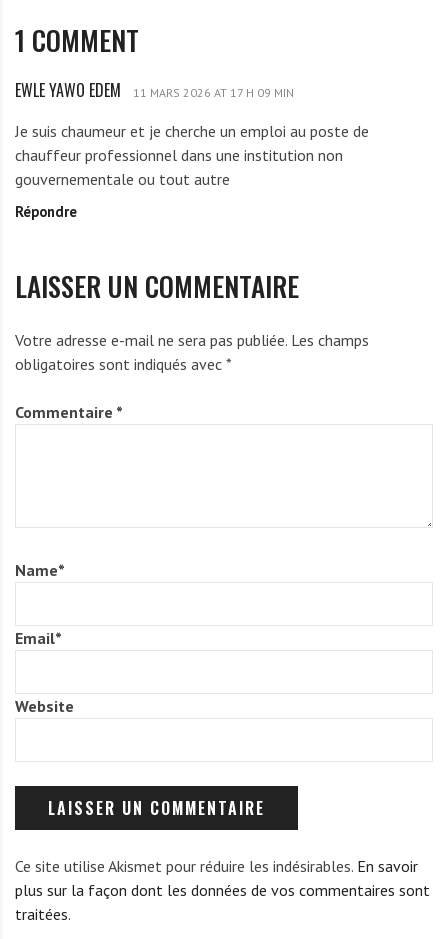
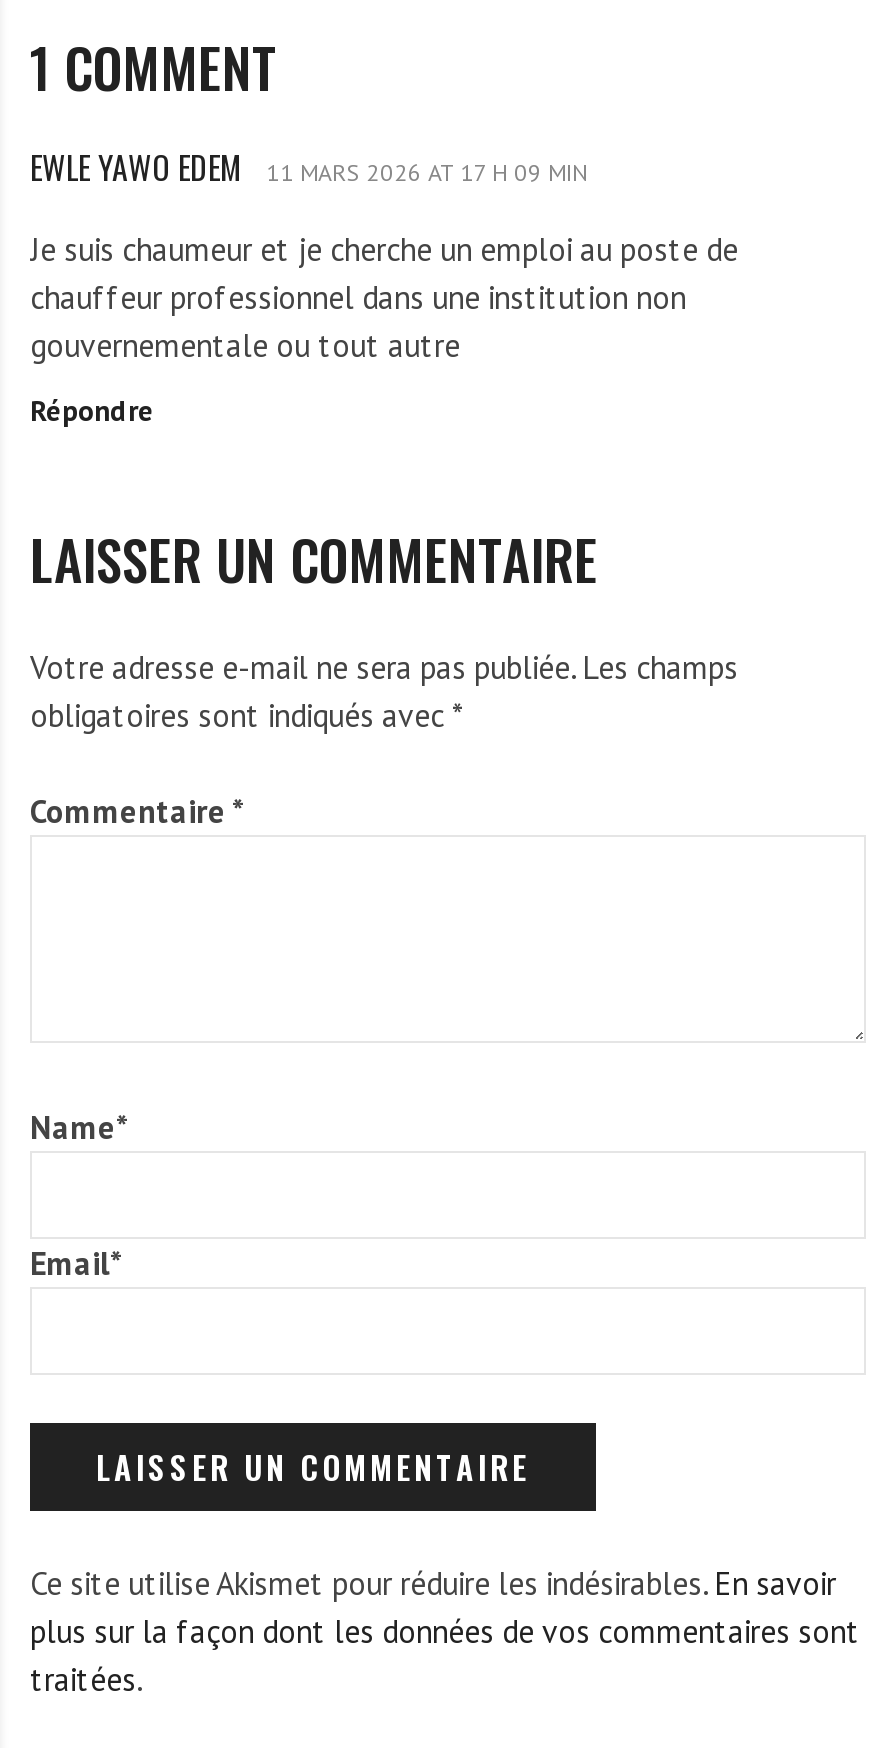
[15,696,74,716] Website -> none

